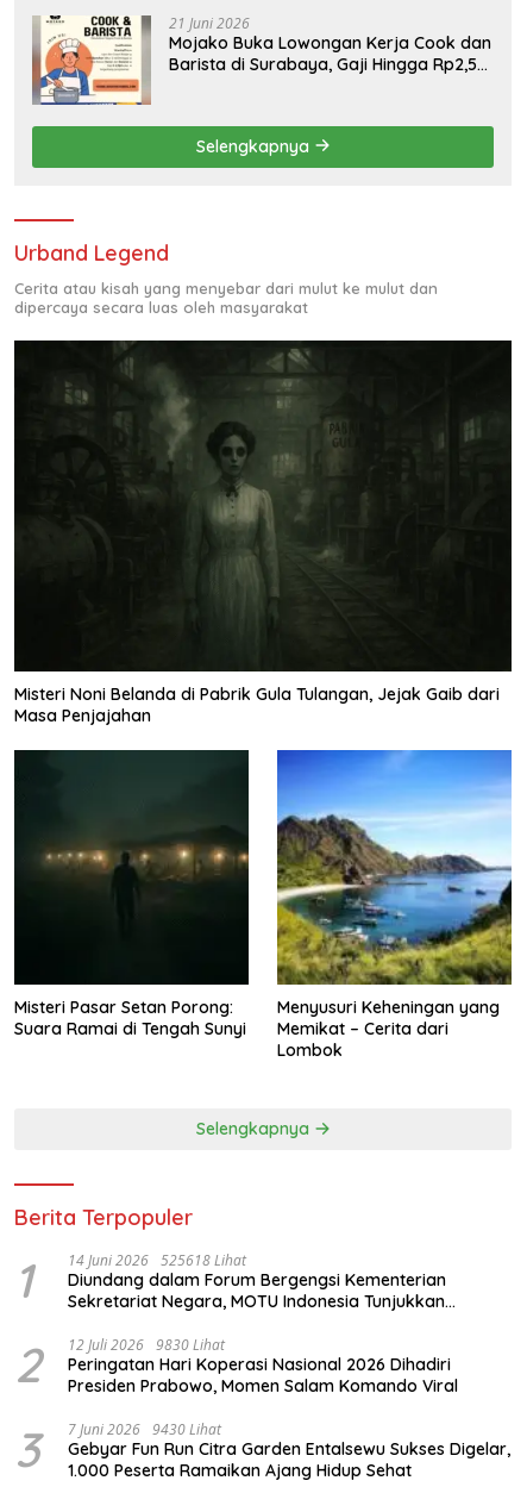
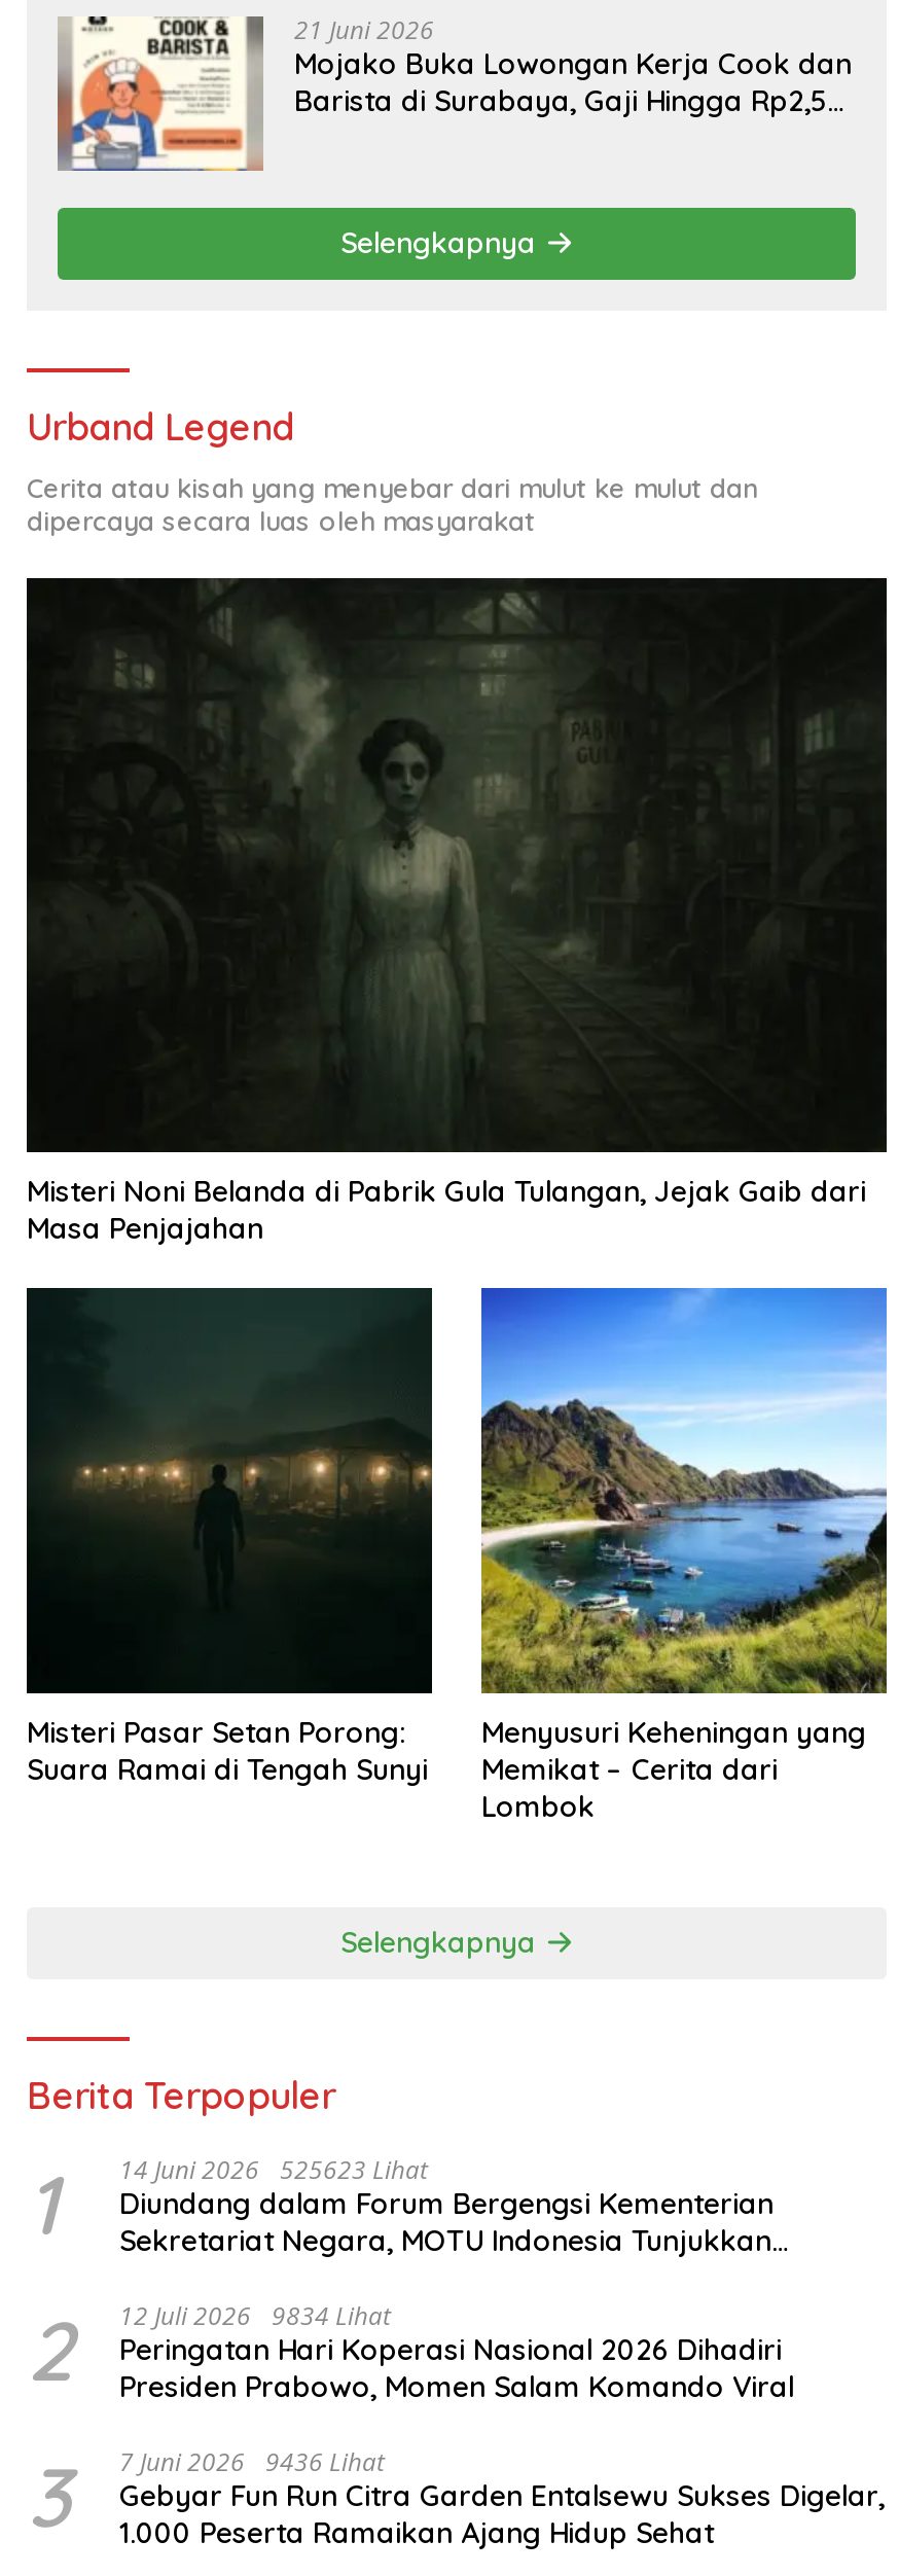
[14,1250,446,1312] 1 14 Juni 2026 525618 Lihat Diundang dalam Forum Bergengsi Kementerian Sekretariat Negara, MOTU Indonesia Tunjukkan -> [27,2152,774,2259] 1 14 Juni 2026 525623 Lihat Diundang dalam Forum Bergengsi Kementerian Sekretariat Negara, MOTU Indonesia Tunjukkan
[14,1335,458,1397] 2 12 Juli 2026 9830 Lihat Peringatan Hari Koperasi Nasional 2026 Dihadiri Presiden Prabowo, Momen Salam Komando Viral -> [27,2298,794,2405] 2 12 Juli 2026 9834 Lihat Peringatan Hari Koperasi Nasional 2026 Dihadiri Presiden Prabowo, Momen Salam Komando Viral
[14,1420,510,1481] 3 7 Juni 2026 9430 Lihat Gebyar Fun Run Citra Garden Entalsewu Sukses Digelar, 1.000 Peserta Ramaikan Ajang Hidup Sehat -> [27,2444,885,2551] 3 7 Juni 2026 9436 Lihat Gebyar Fun Run Citra Garden Entalsewu Sukses Digelar, 1.000 Peserta Ramaikan Ajang Hidup Sehat

